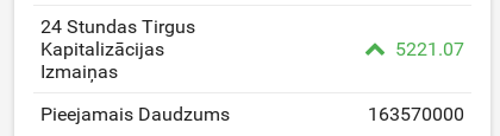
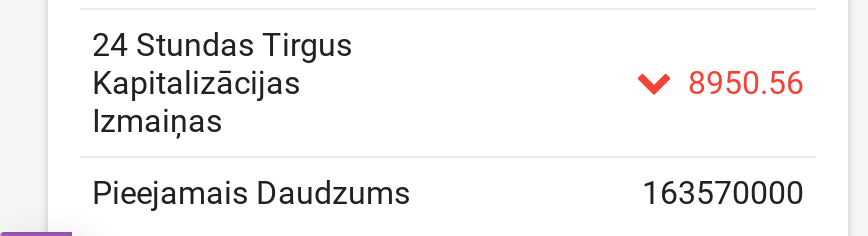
[395,37,464,60] 5221.07 -> [688,63,804,101] 8950.56

